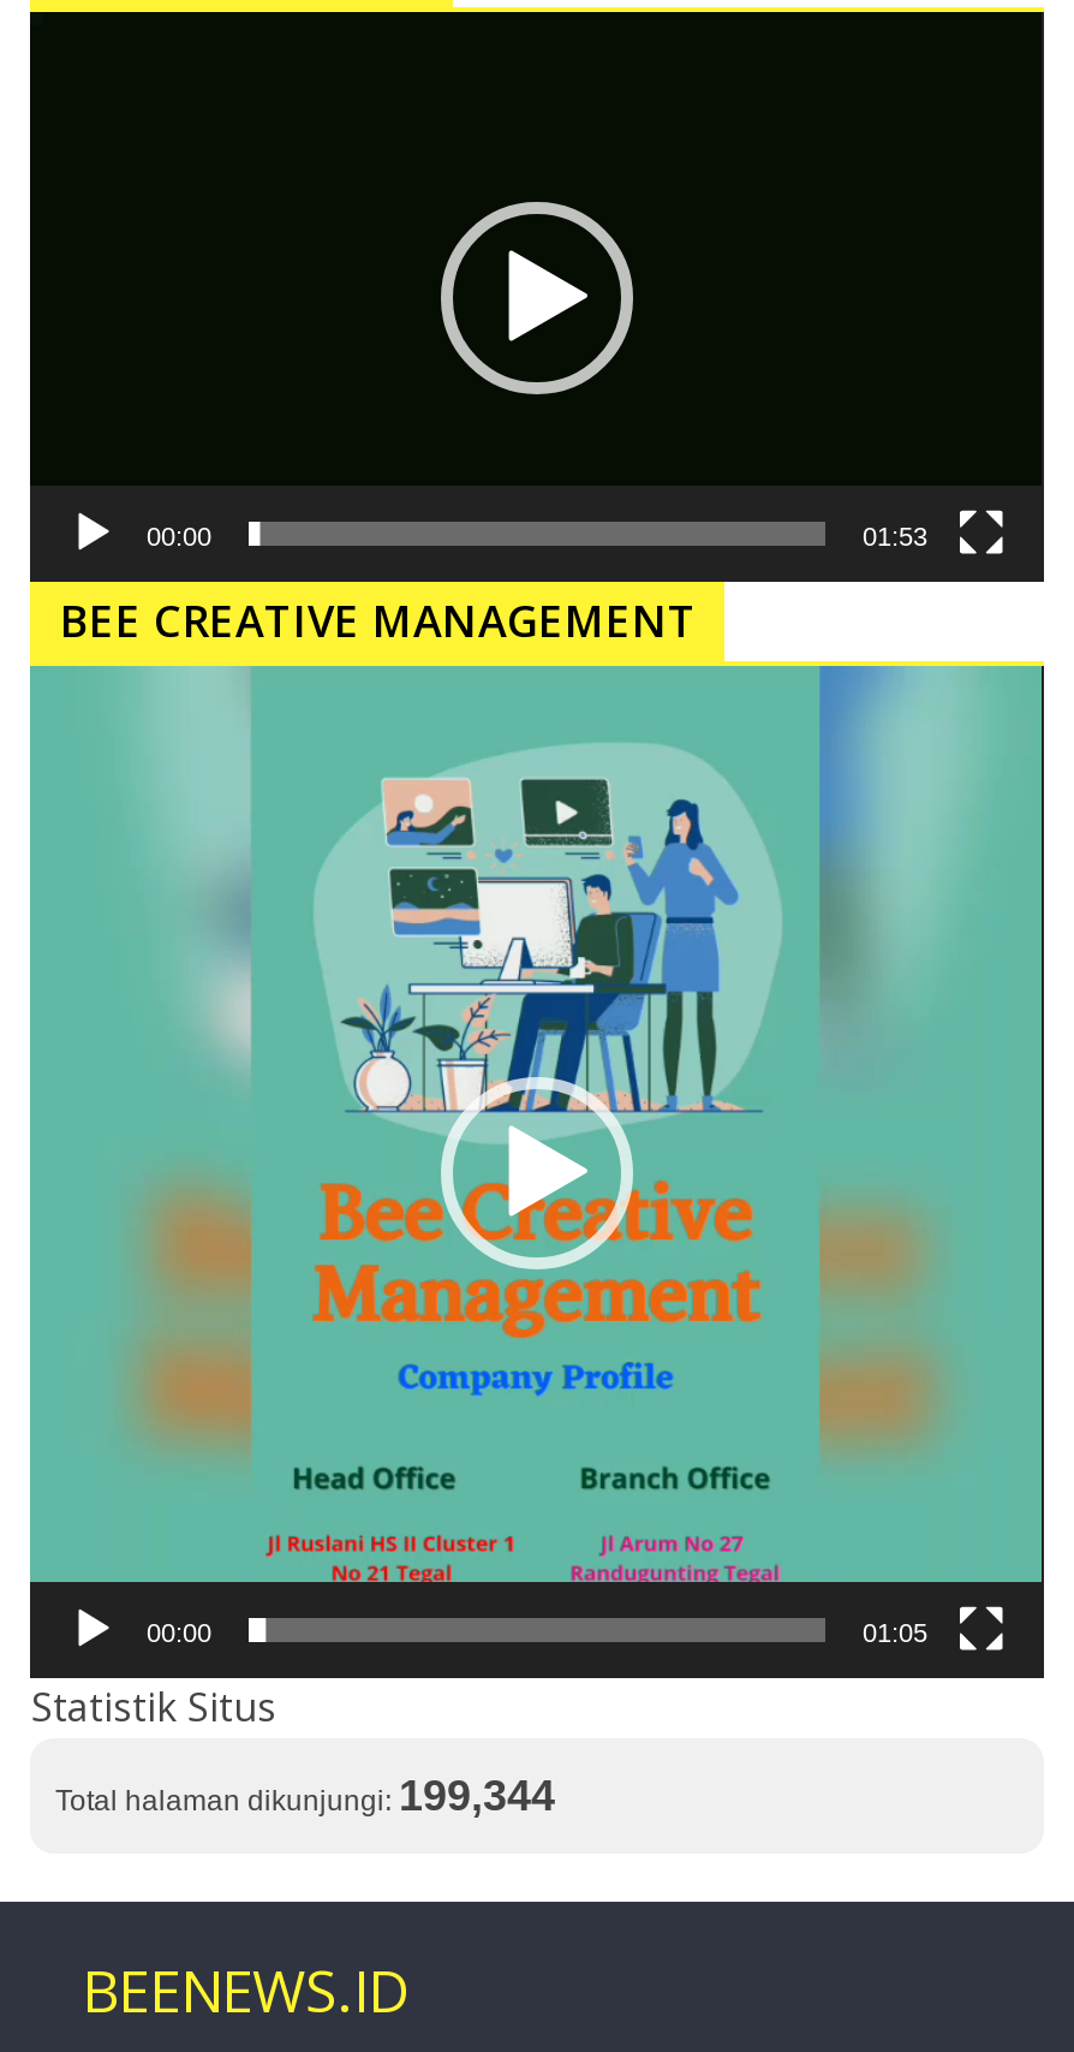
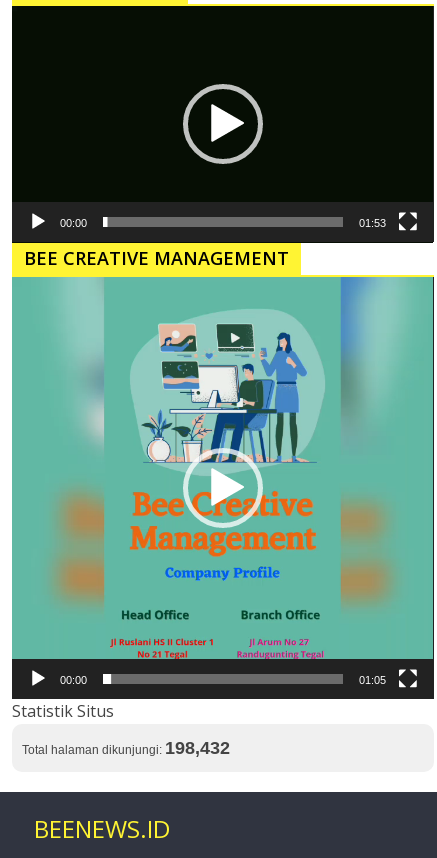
[55,1773,555,1821] Total halaman dikunjungi: 199,344 -> [22,737,230,757] Total halaman dikunjungi: 198,432

